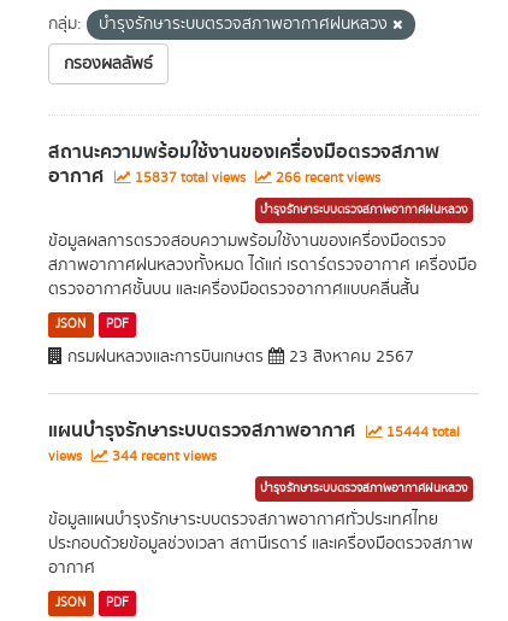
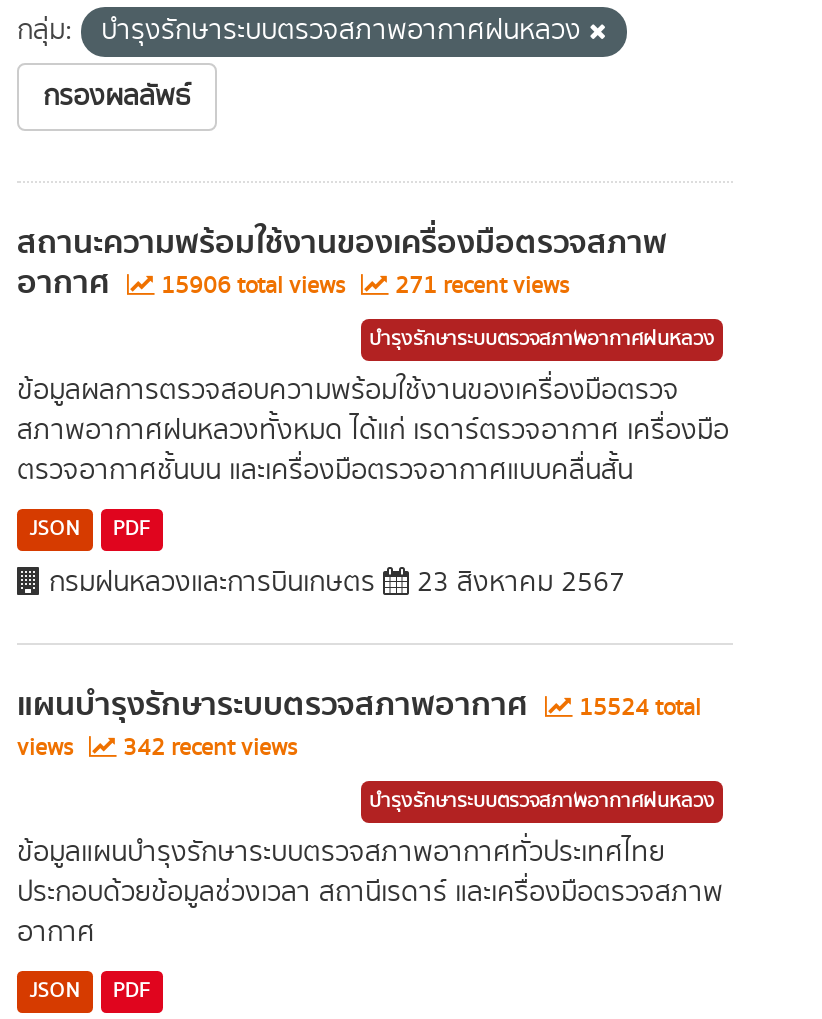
[131,168,249,188] 15837 total views -> [155,269,351,303] 15906 total views
[272,168,380,188] 266 recent views -> [389,269,569,303] 271 recent views
[48,415,460,446] แผนบำรุงรักษาระบบตรวจสภาพอากาศ 15444 total -> [17,679,701,731] แผนบำรุงรักษาระบบตรวจสภาพอากาศ 15524 total
[48,446,217,467] views 344 recent views -> [17,731,297,765] views 342 recent views

